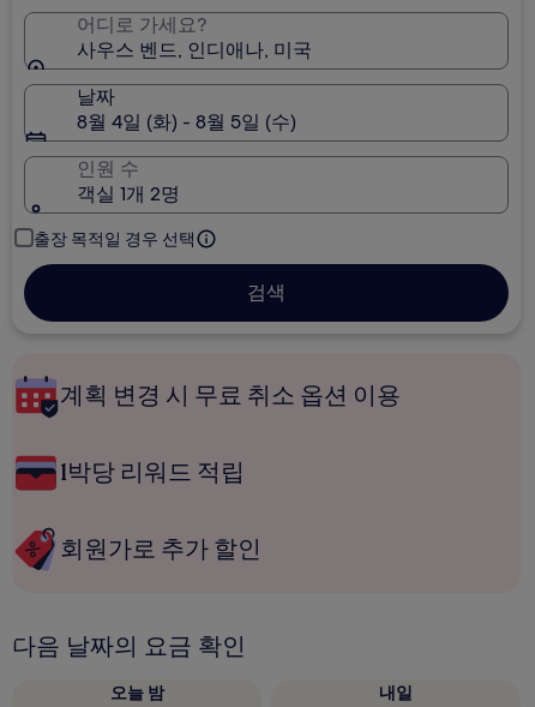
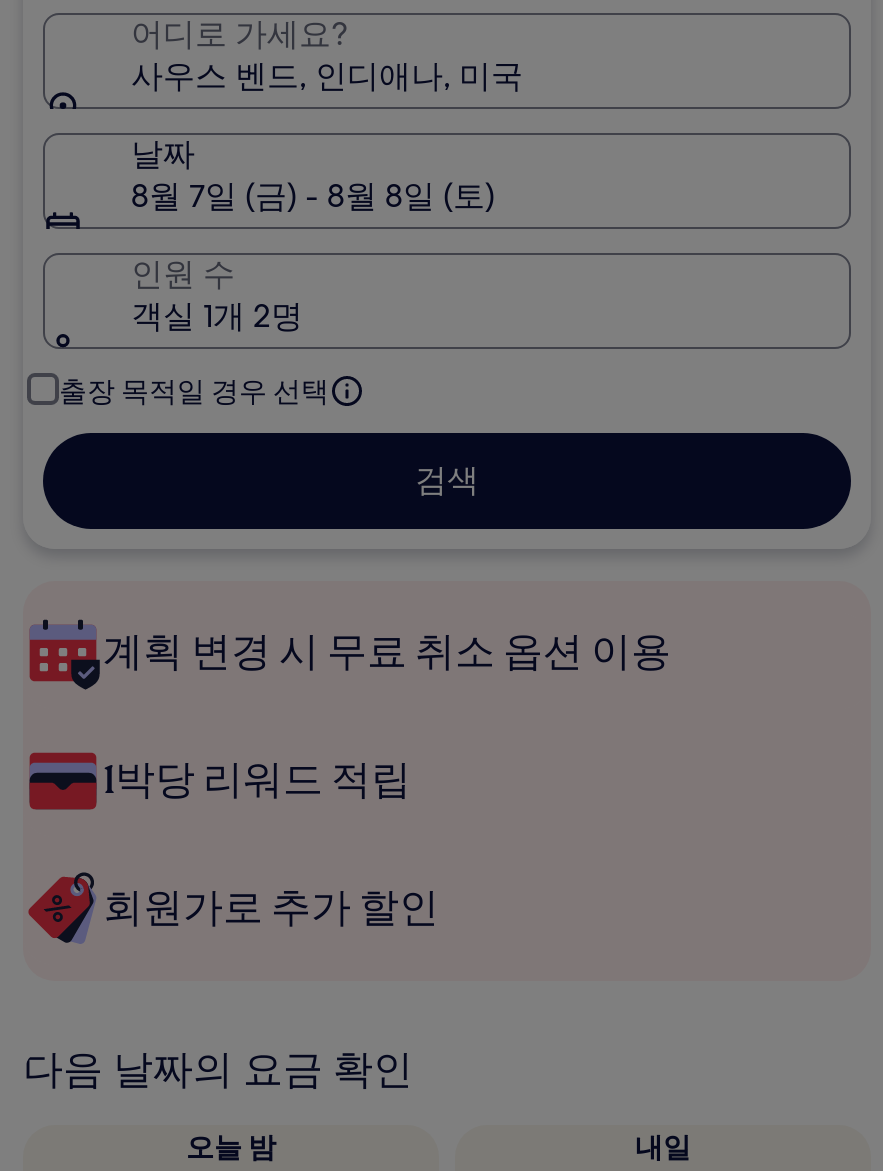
[77,109,296,134] 8월 4일 (화) - 8월 5일 (수) -> [131,175,495,217] 8월 7일 (금) - 8월 8일 (토)

